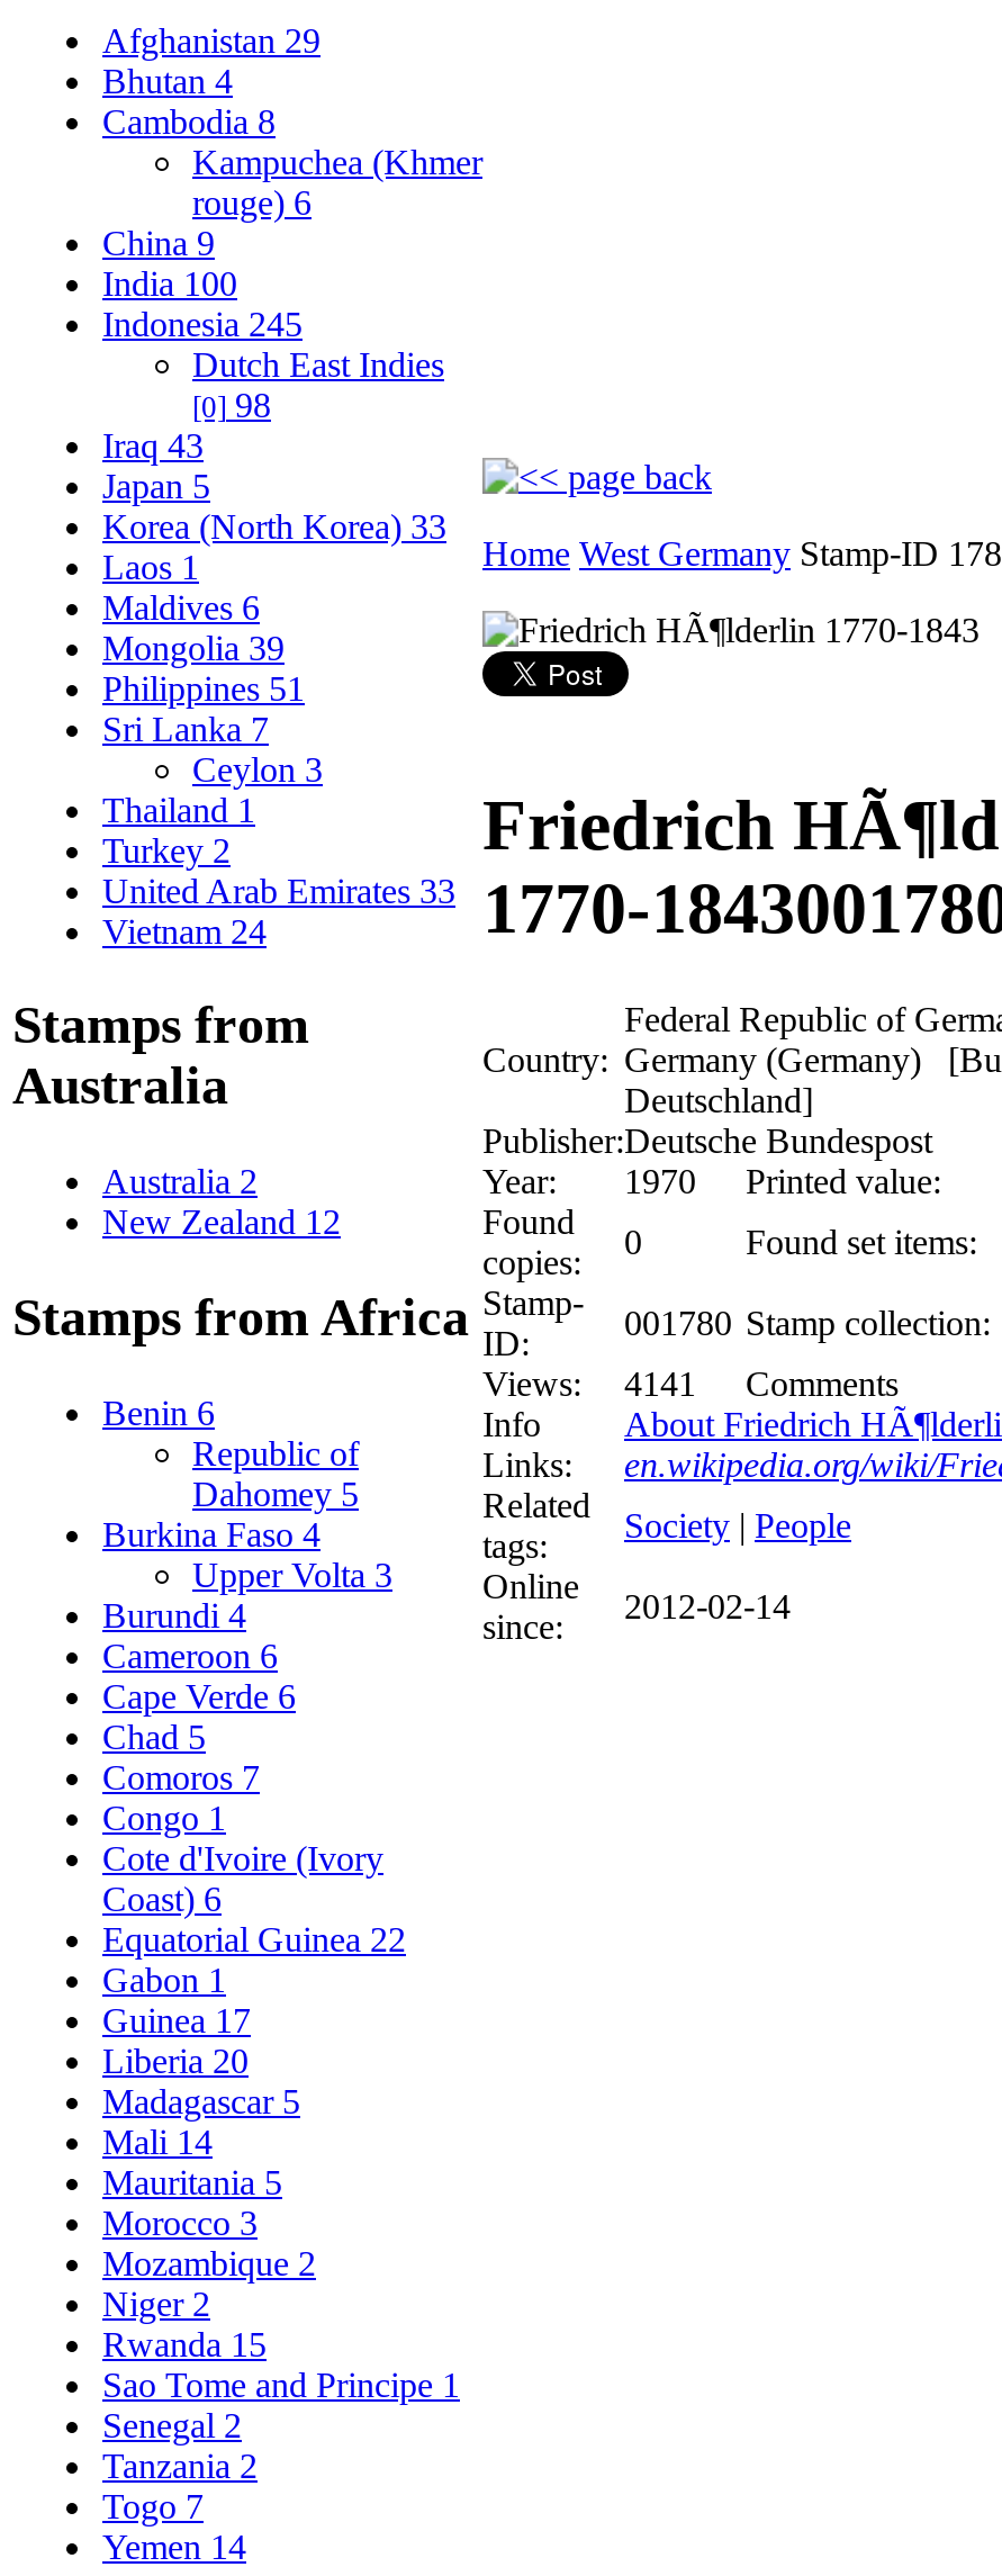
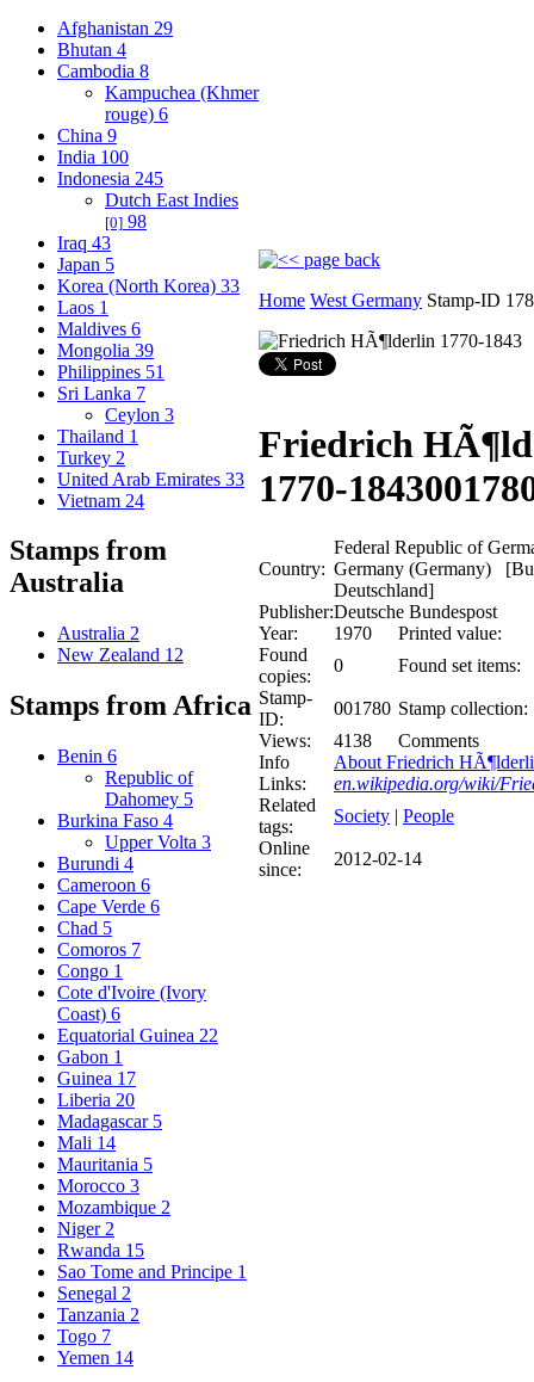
[482,1364,899,1403] Views: 4141 Comments -> [259,730,479,751] Views: 4138 Comments

